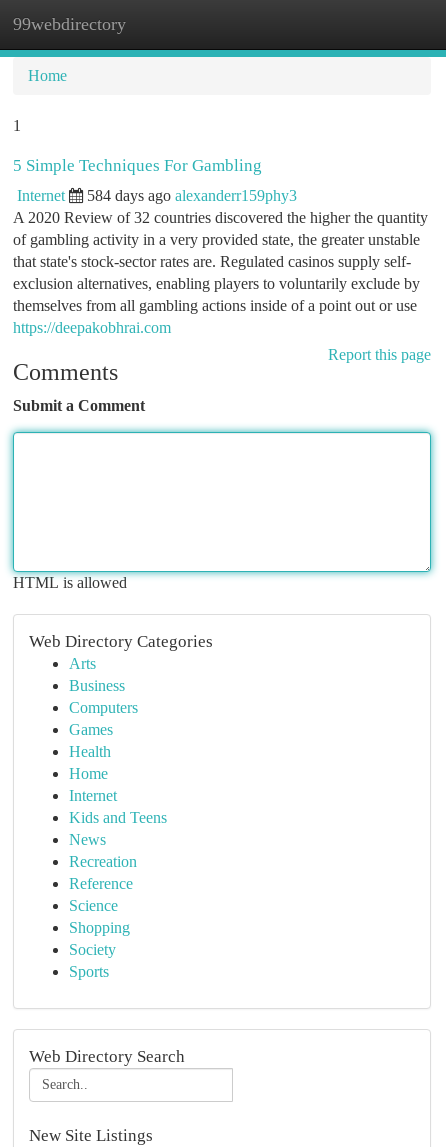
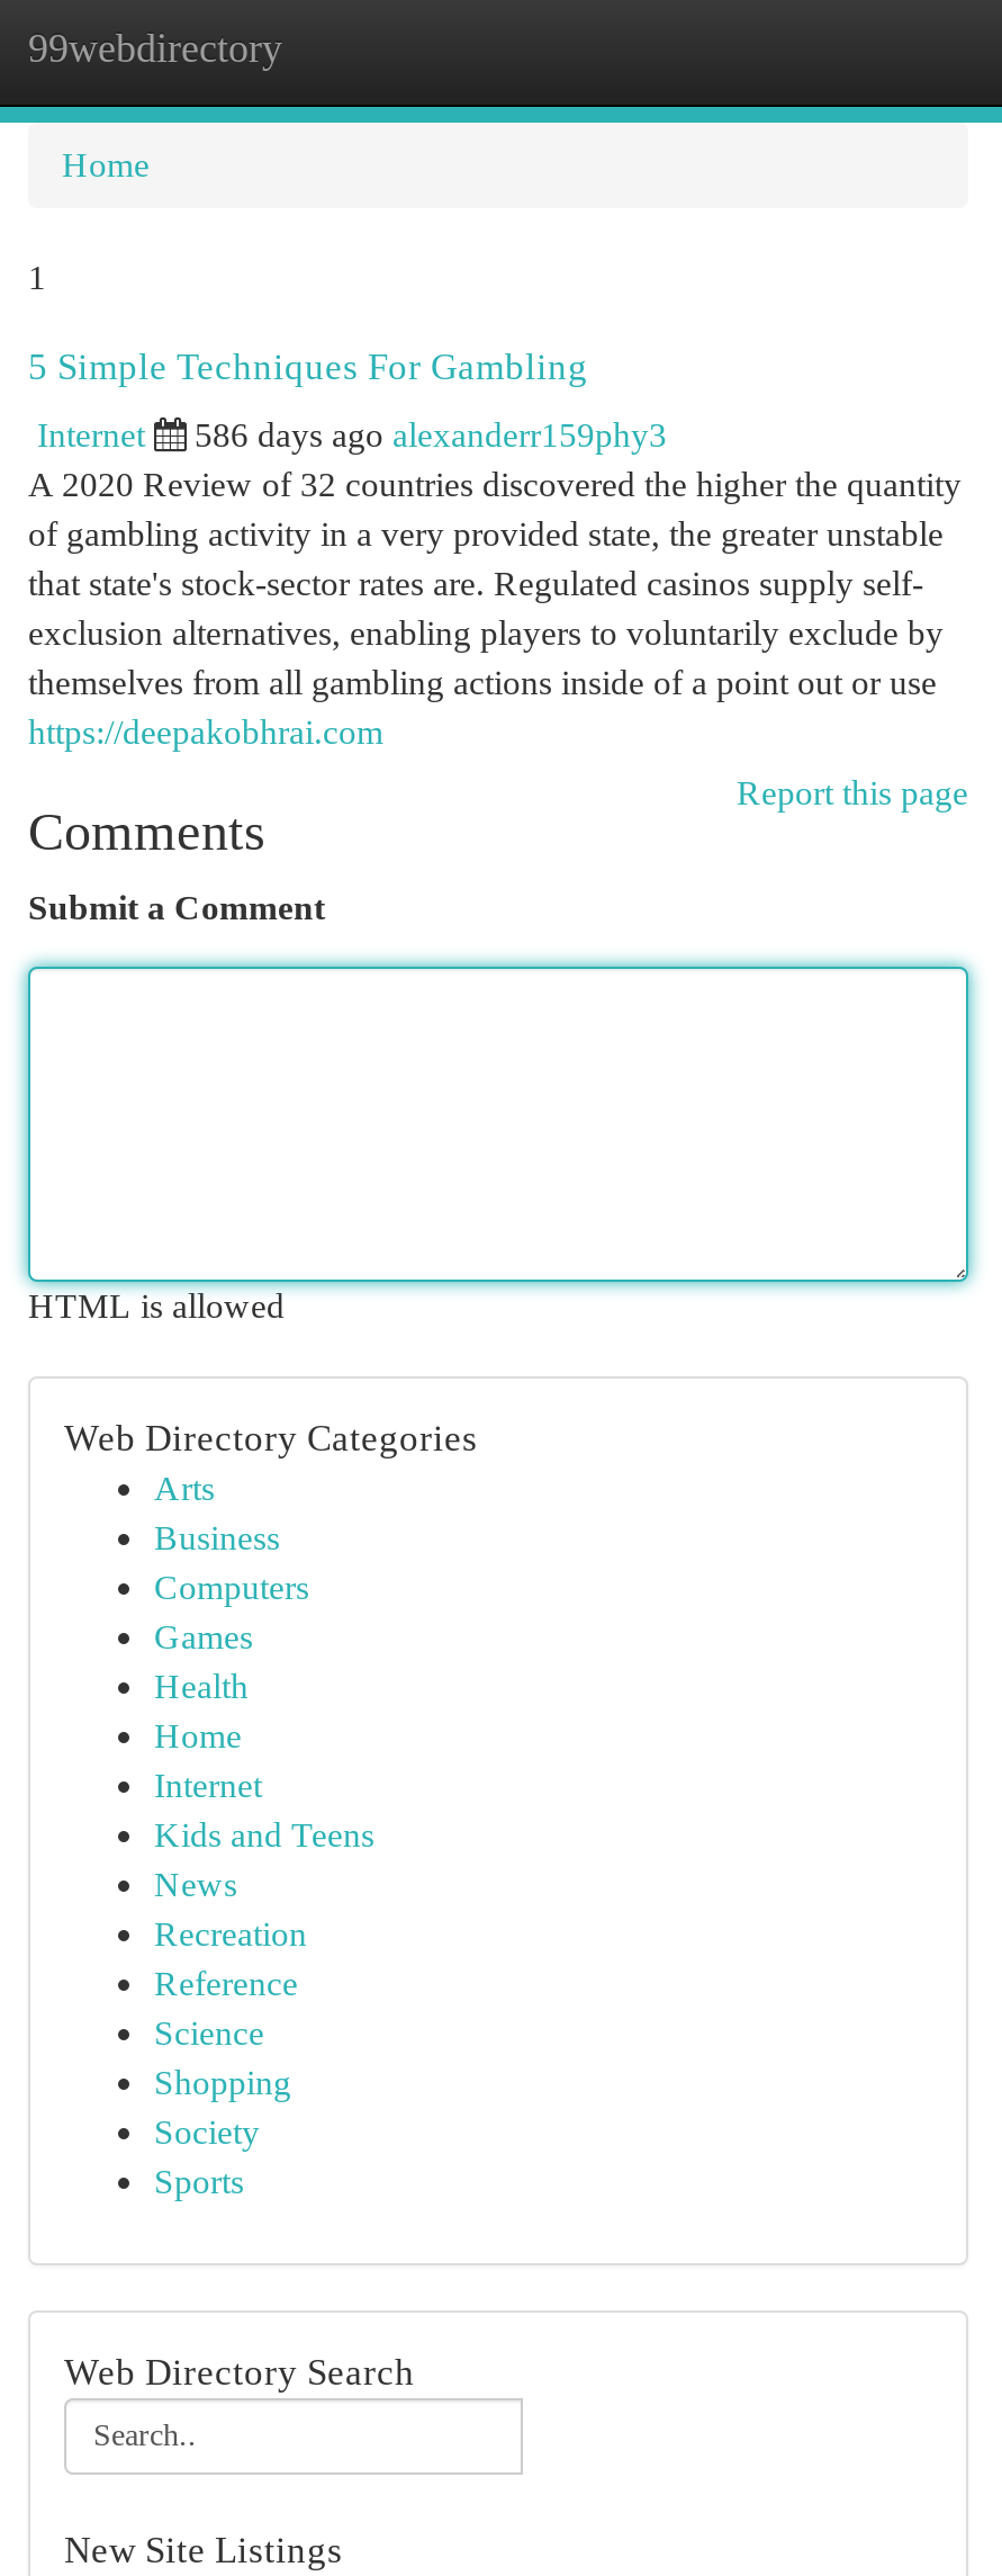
[87,187,297,204] 584 days ago alexanderr159phy3 -> [195,415,667,454] 586 days ago alexanderr159phy3

